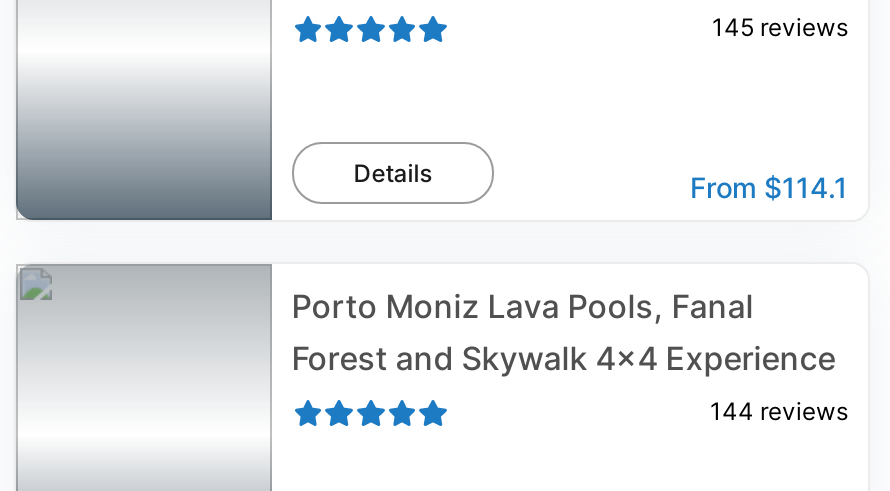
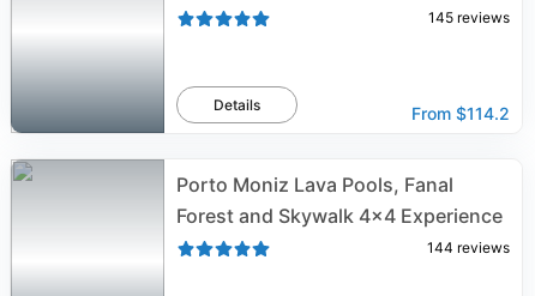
[690,170,848,204] From $114.1 -> [411,103,510,123] From $114.2

